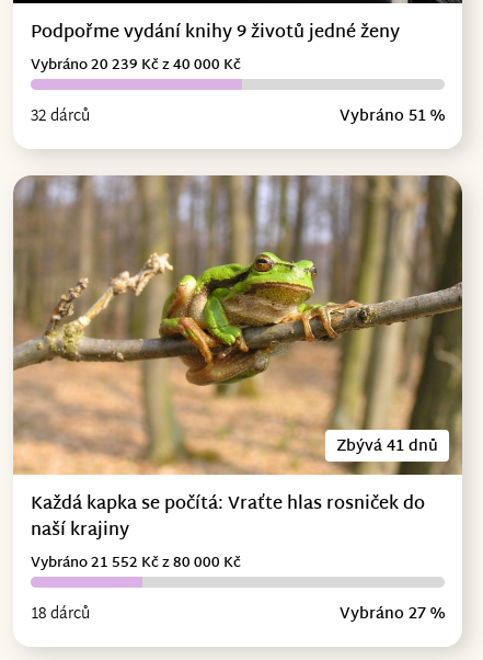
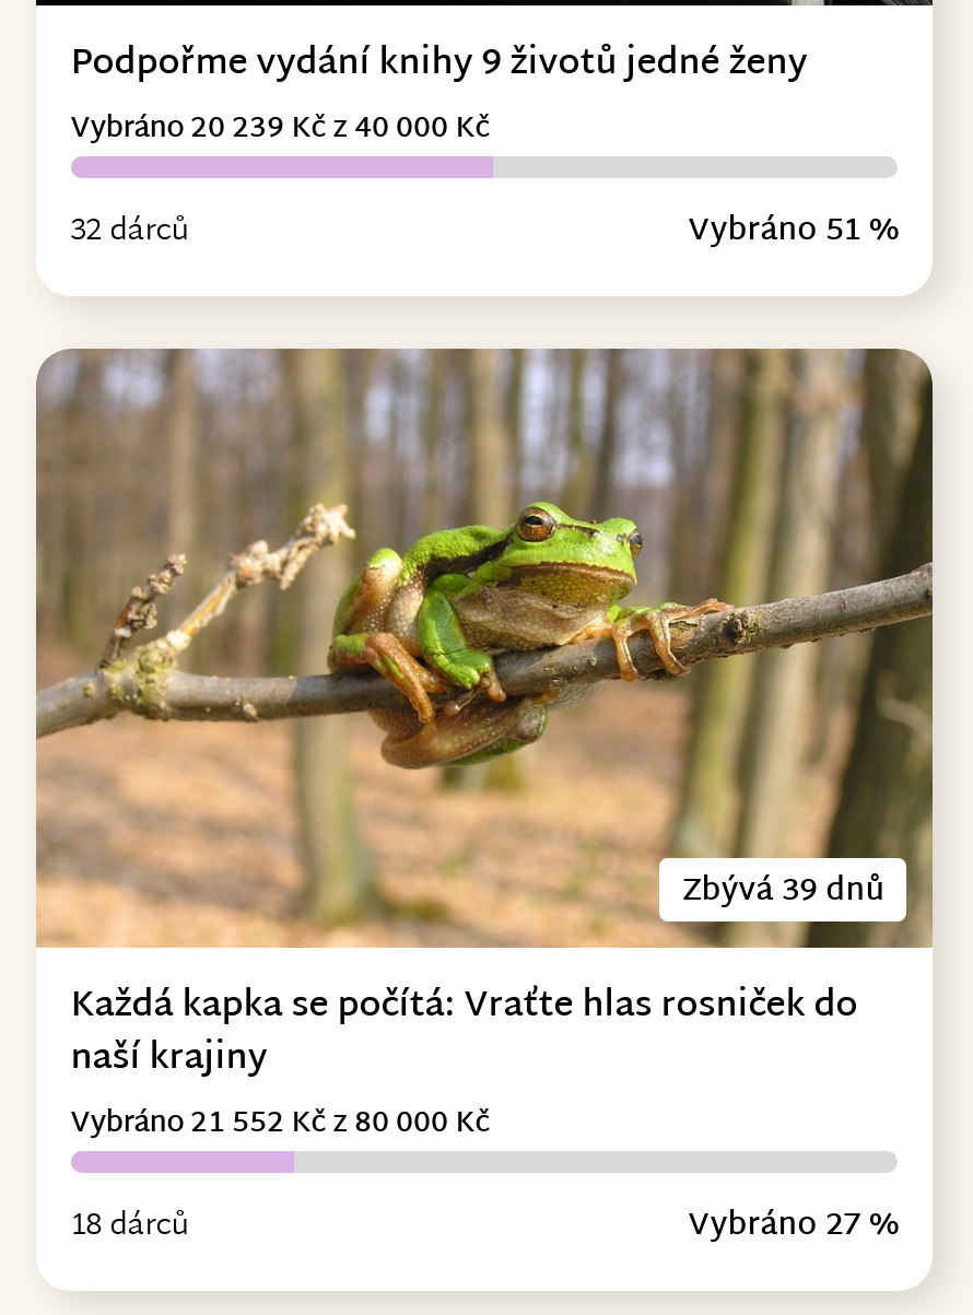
[336,433,438,461] Zbývá 41 dnů -> [682,864,885,919] Zbývá 39 dnů

